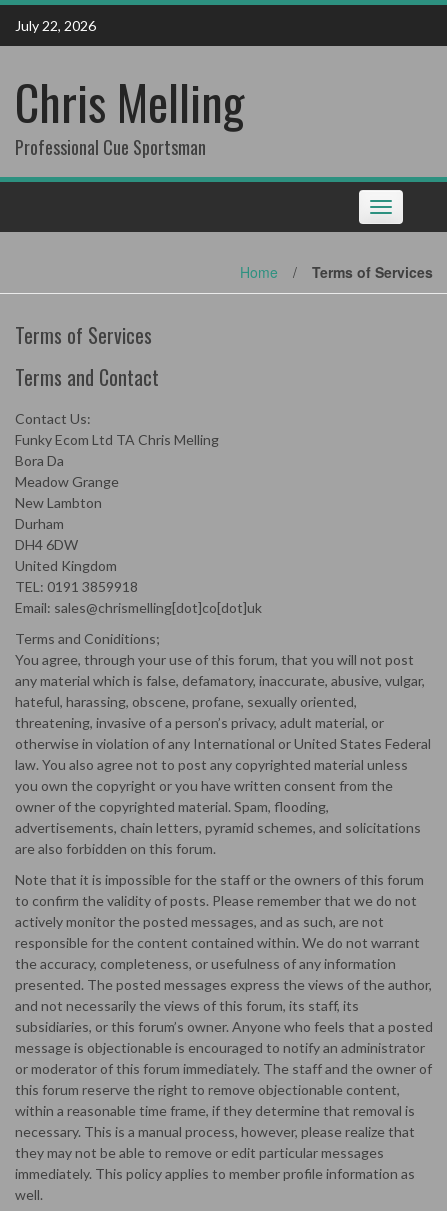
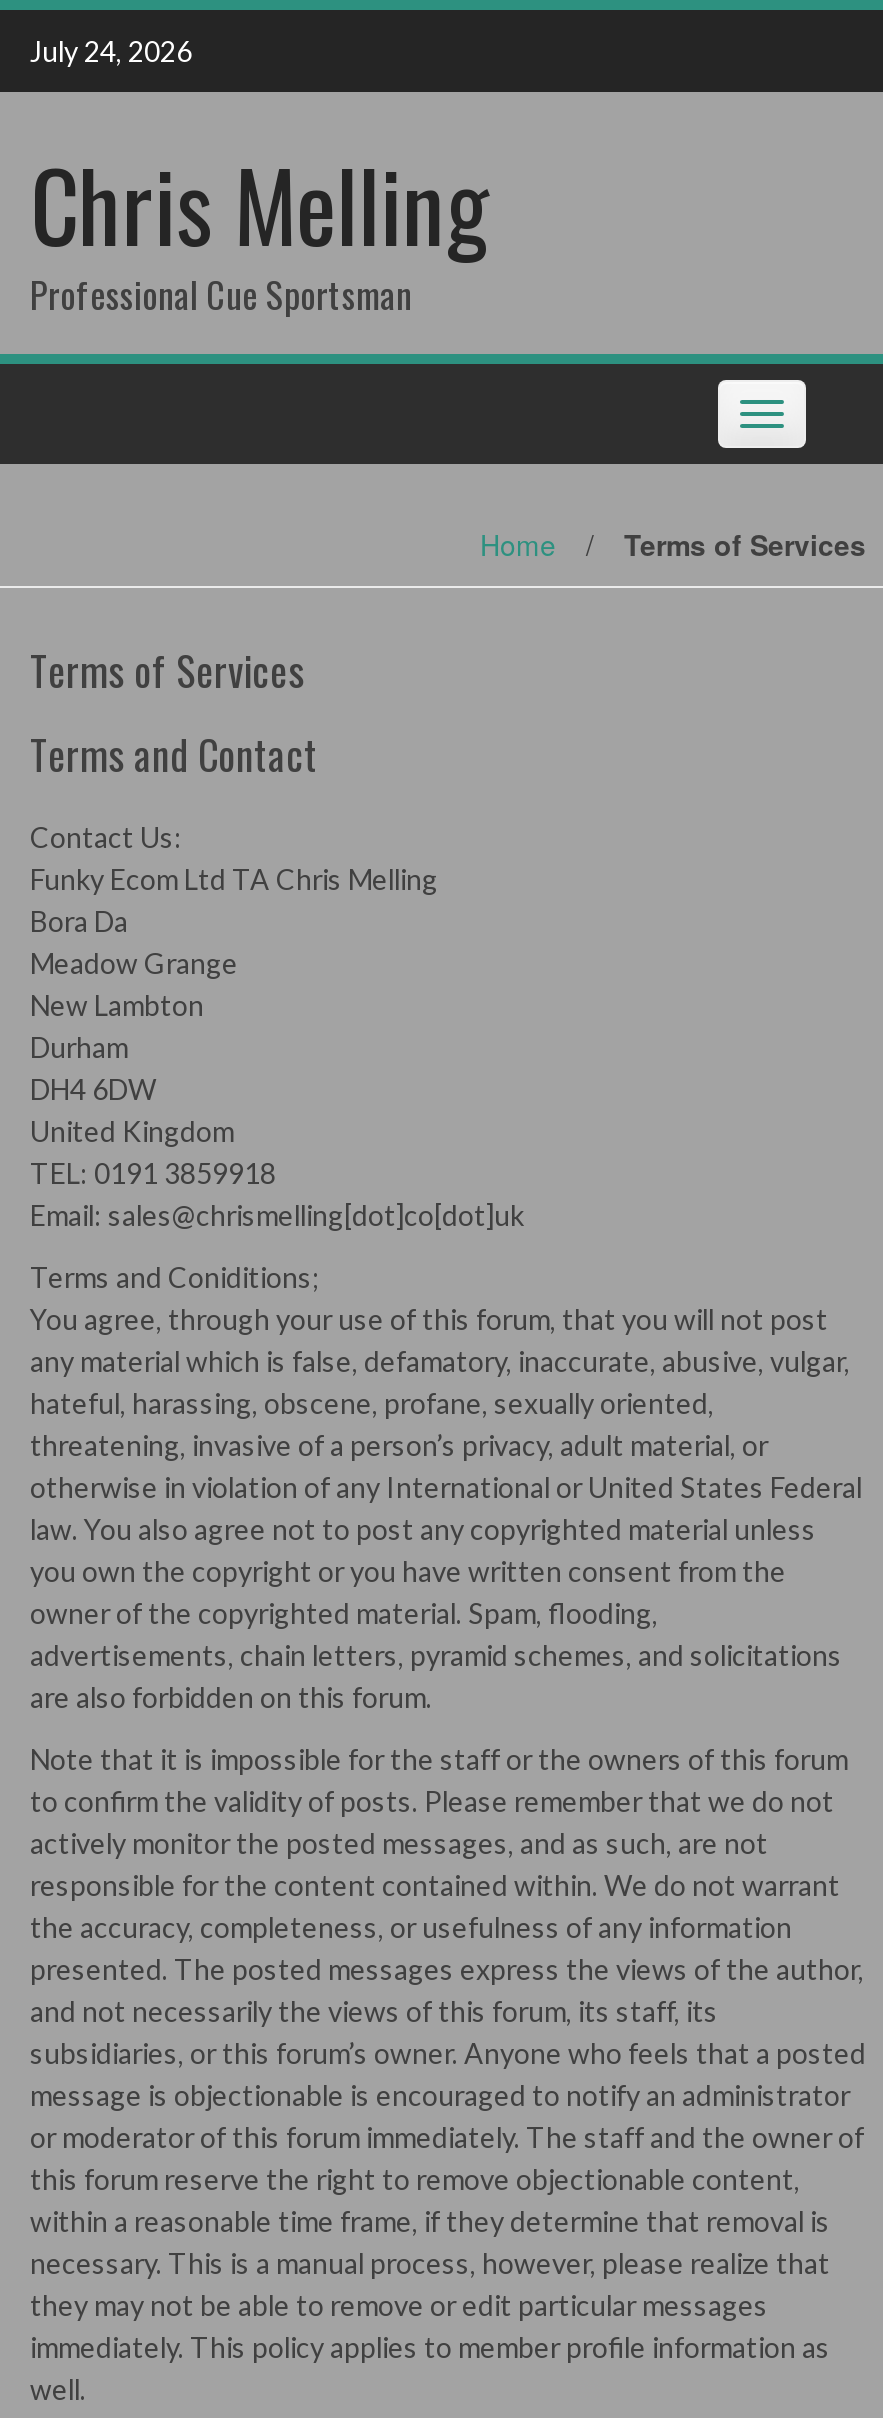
[15,17,96,34] July 22, 2026 -> [30,34,192,68] July 24, 2026

